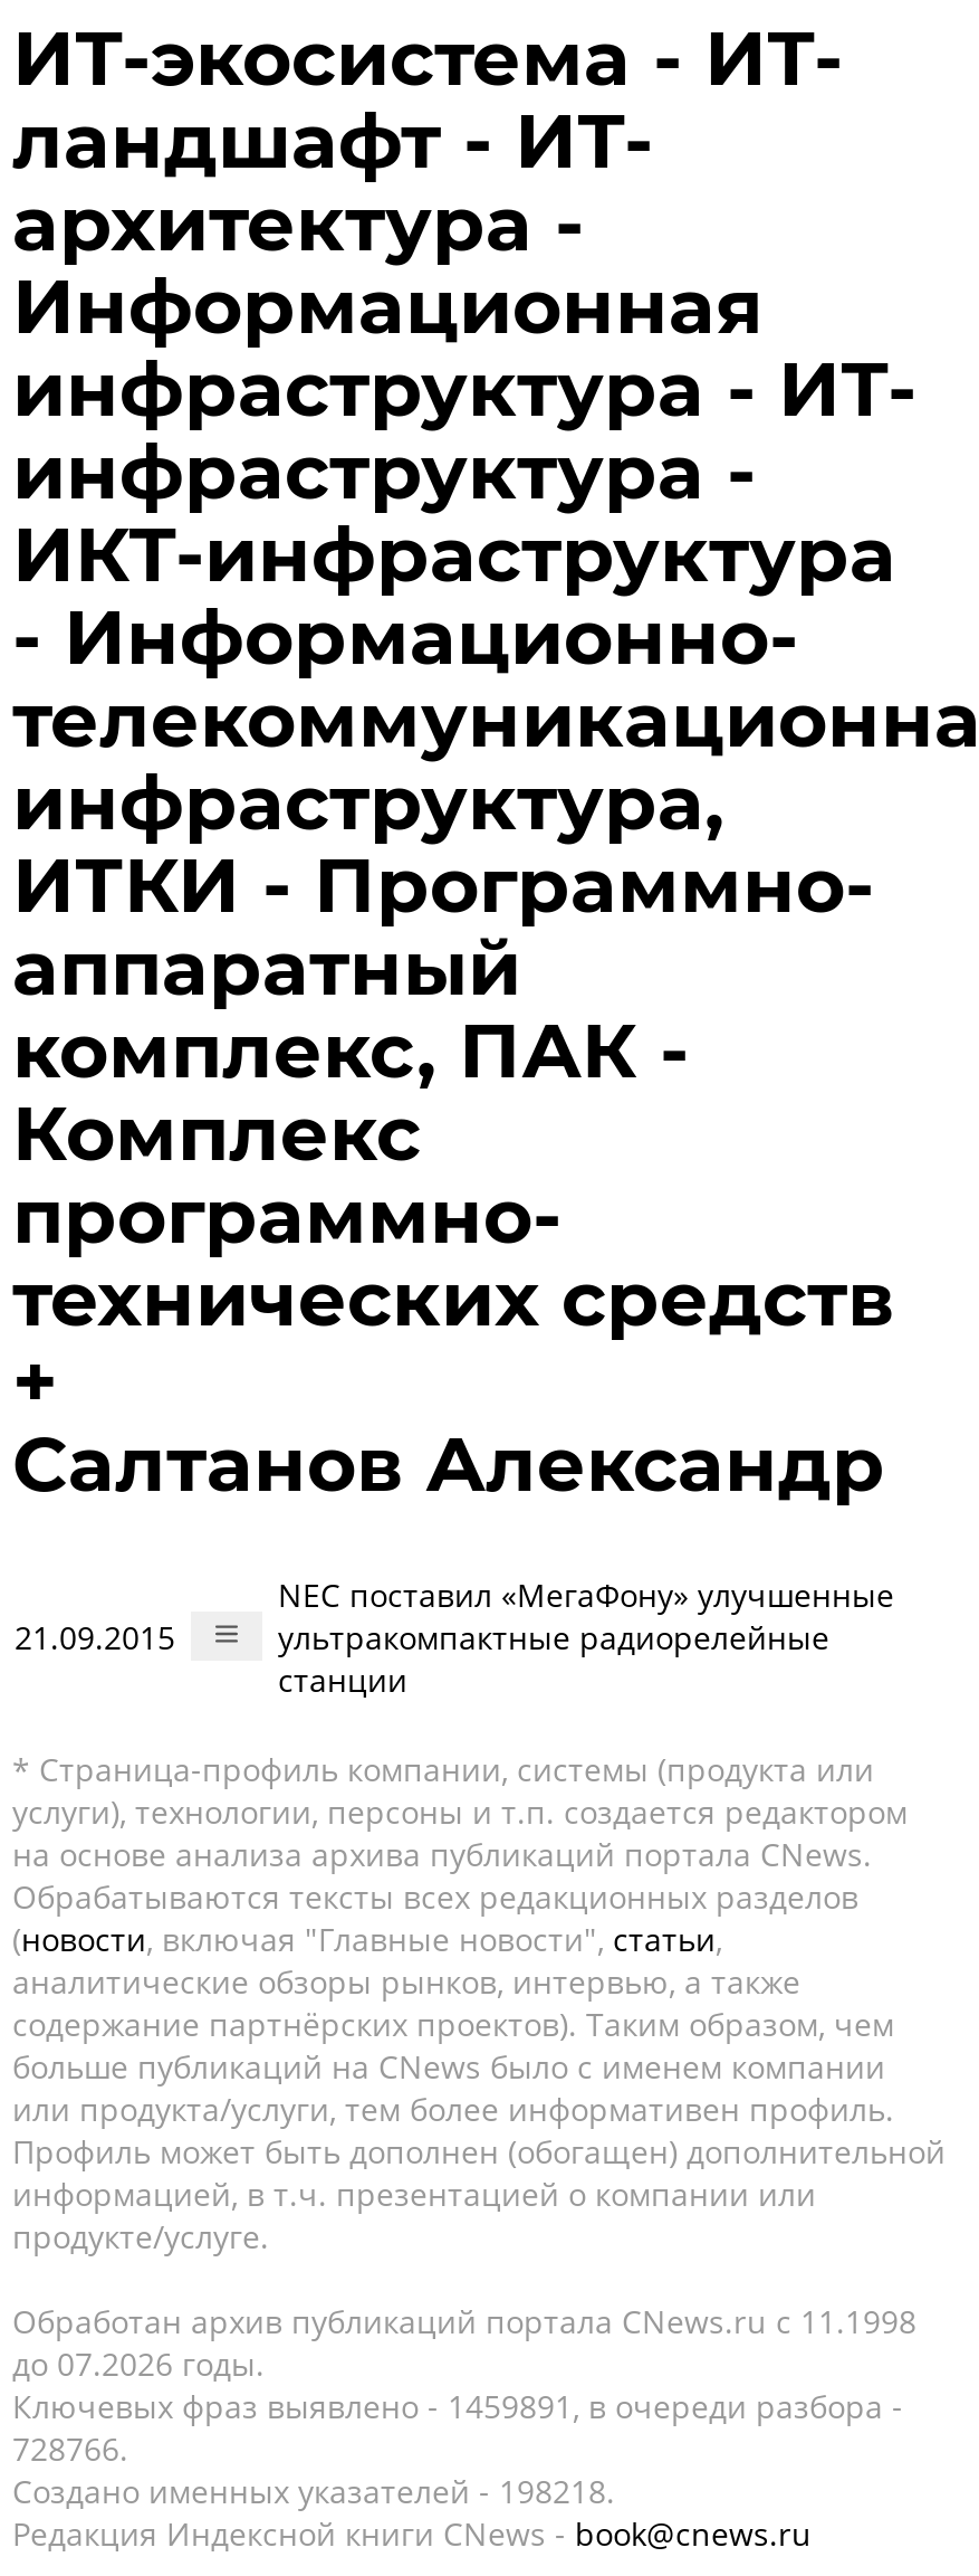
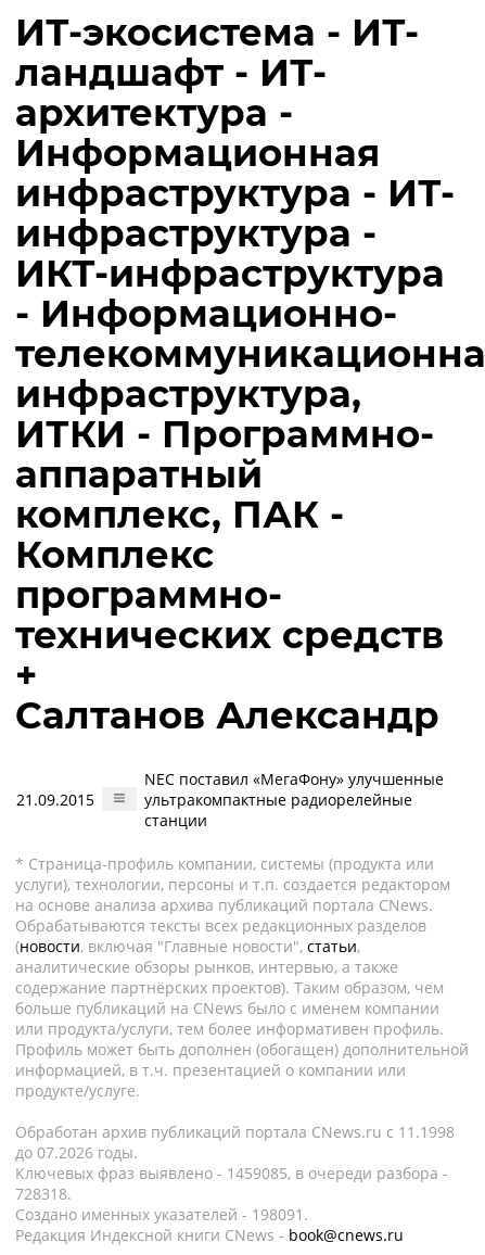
[12,2385,903,2427] Ключевых фраз выявлено - 1459891, в очереди разбора - -> [15,1163,448,1183] Ключевых фраз выявлено - 1459085, в очереди разбора -
[12,2427,128,2470] 728766. -> [15,1183,72,1204] 728318.
[12,2470,615,2512] Создано именных указателей - 198218. -> [15,1204,308,1225] Создано именных указателей - 198091.

